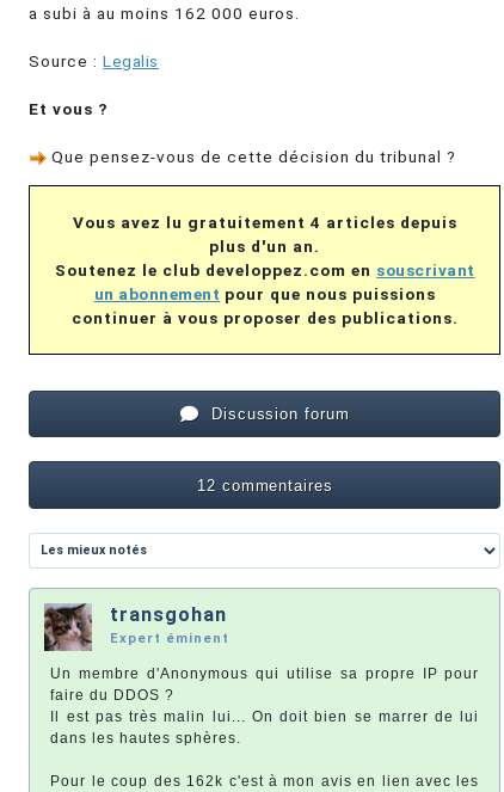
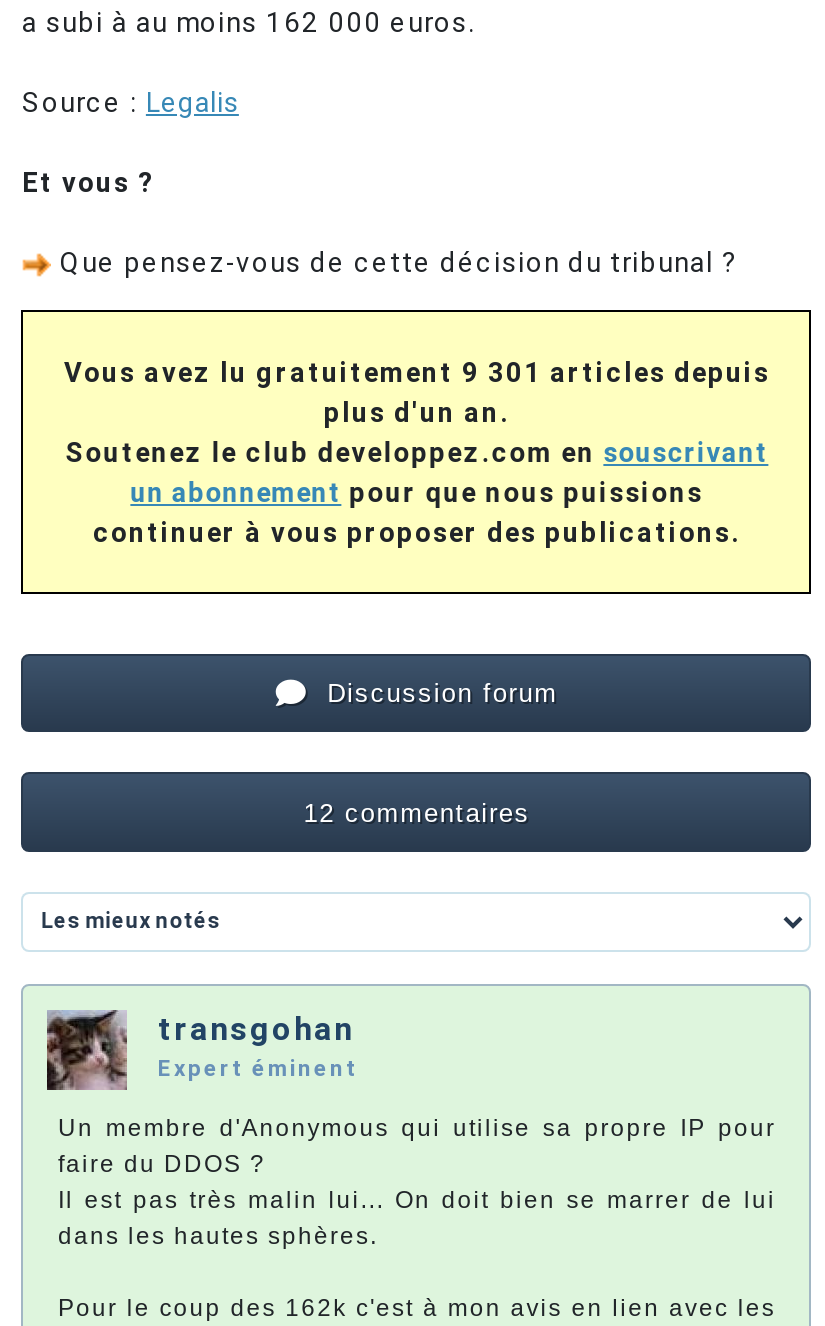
[73,213,457,232] Vous avez lu gratuitement 4 articles depuis -> [64,356,770,388] Vous avez lu gratuitement 9 301 articles depuis

